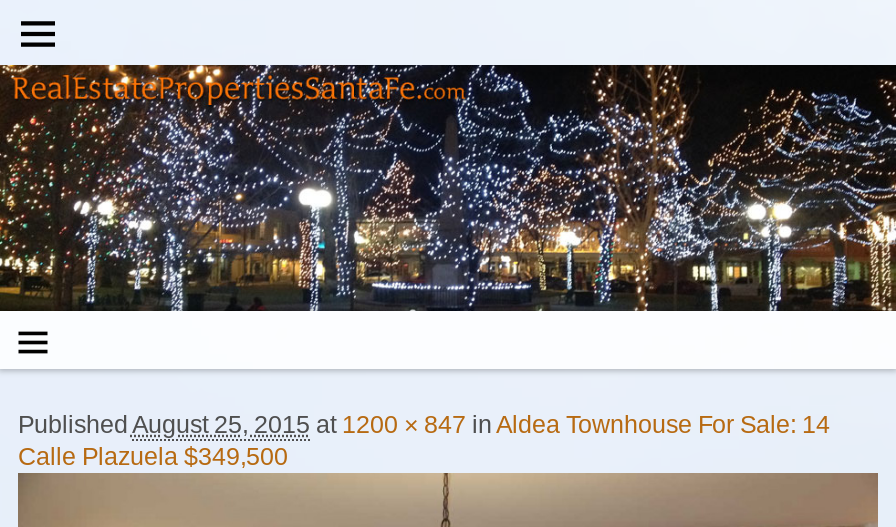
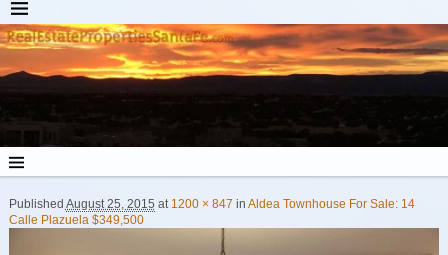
[6,63,890,313] [image] -> [3,23,445,148] [image]

